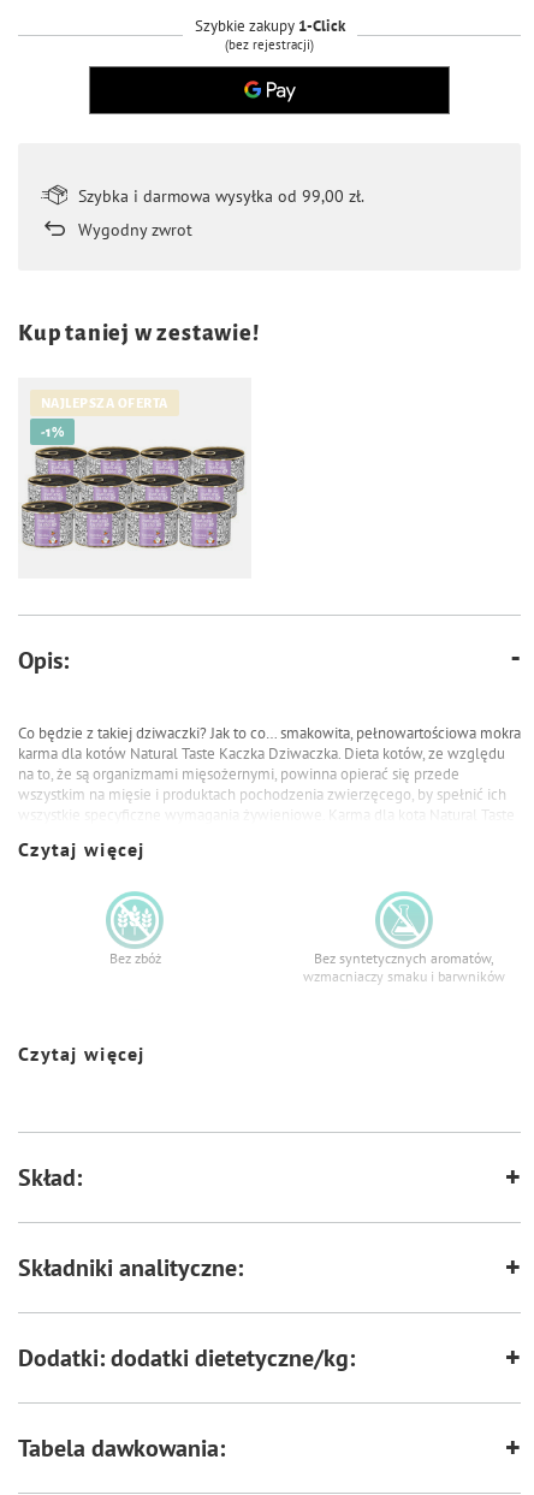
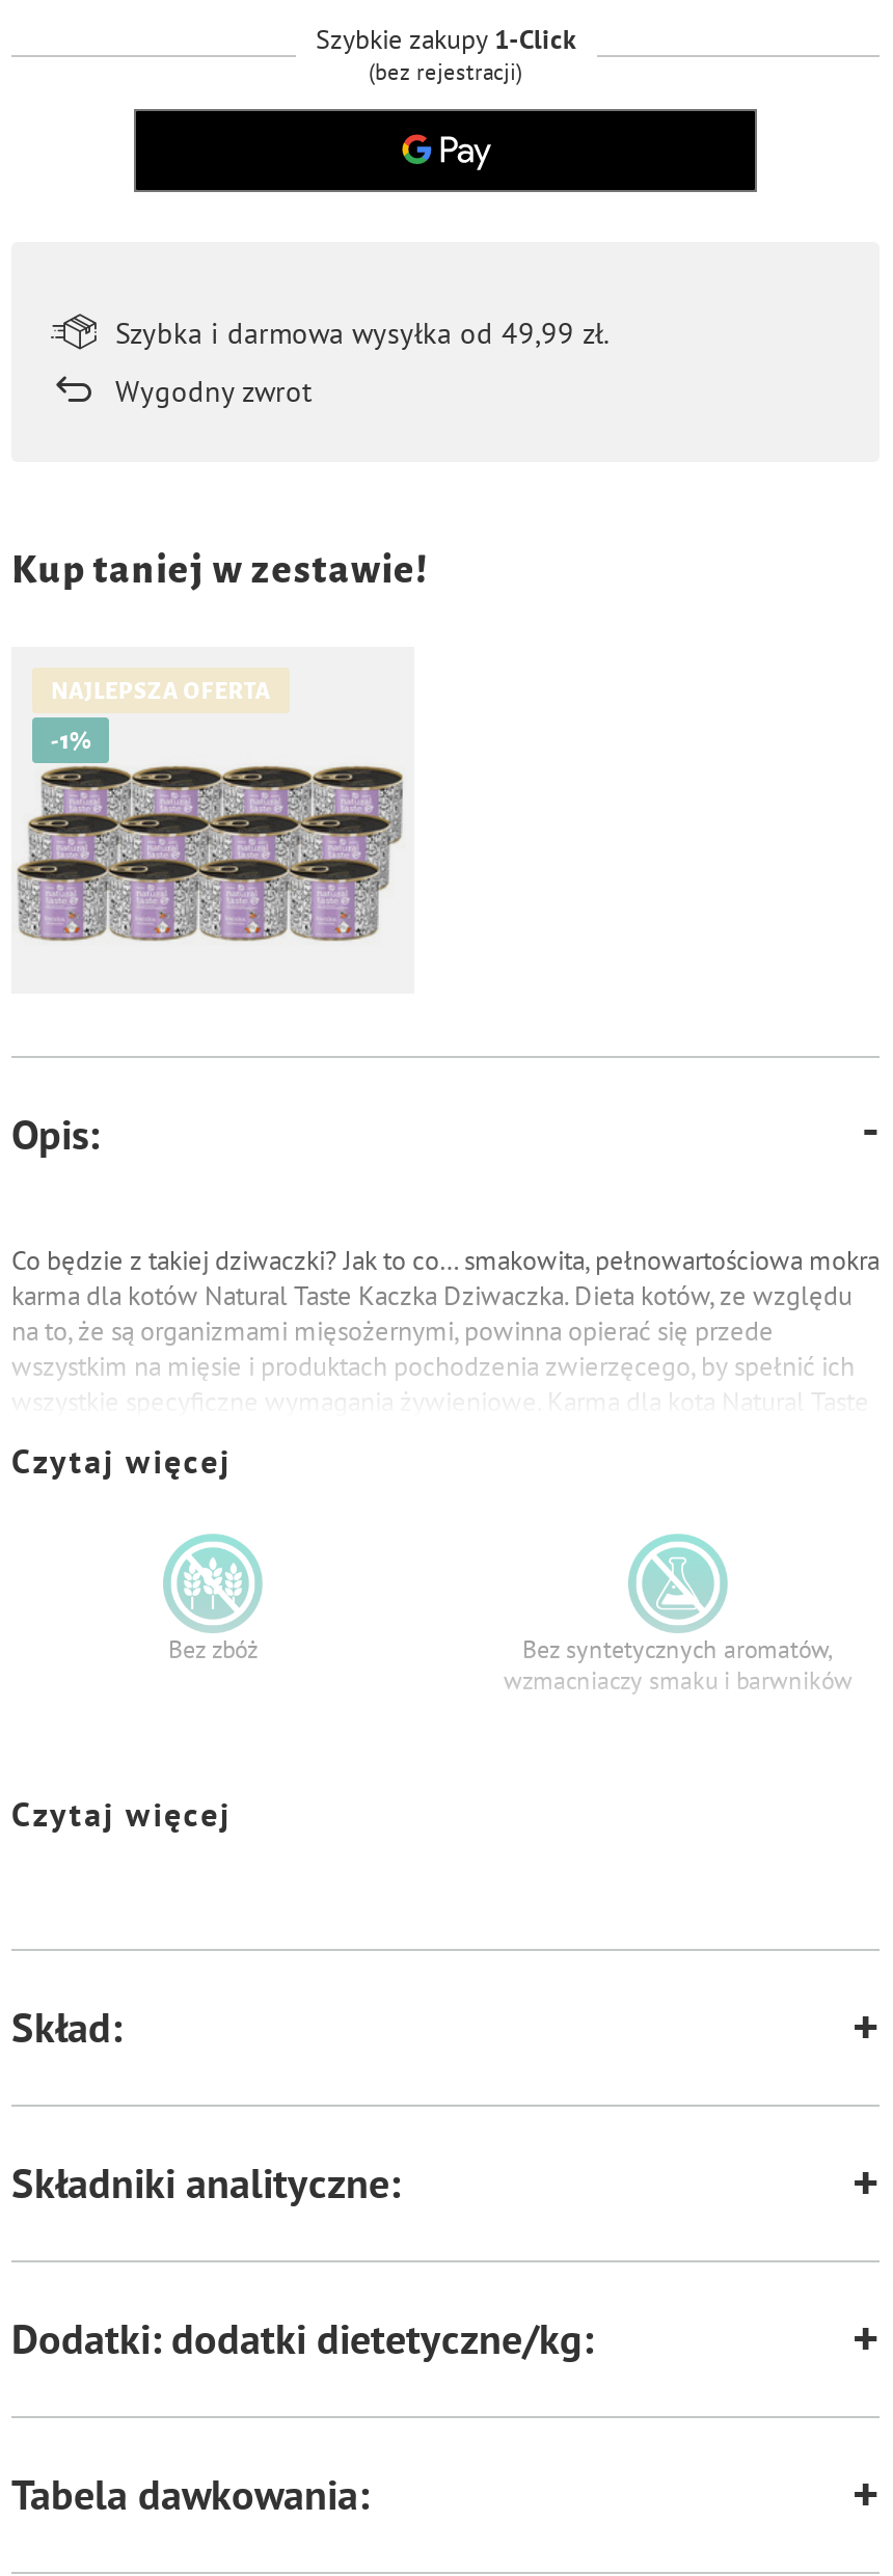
[78,185,364,207] Szybka i darmowa wysyłka od 99,00 zł. -> [115,315,610,352] Szybka i darmowa wysyłka od 49,99 zł.

